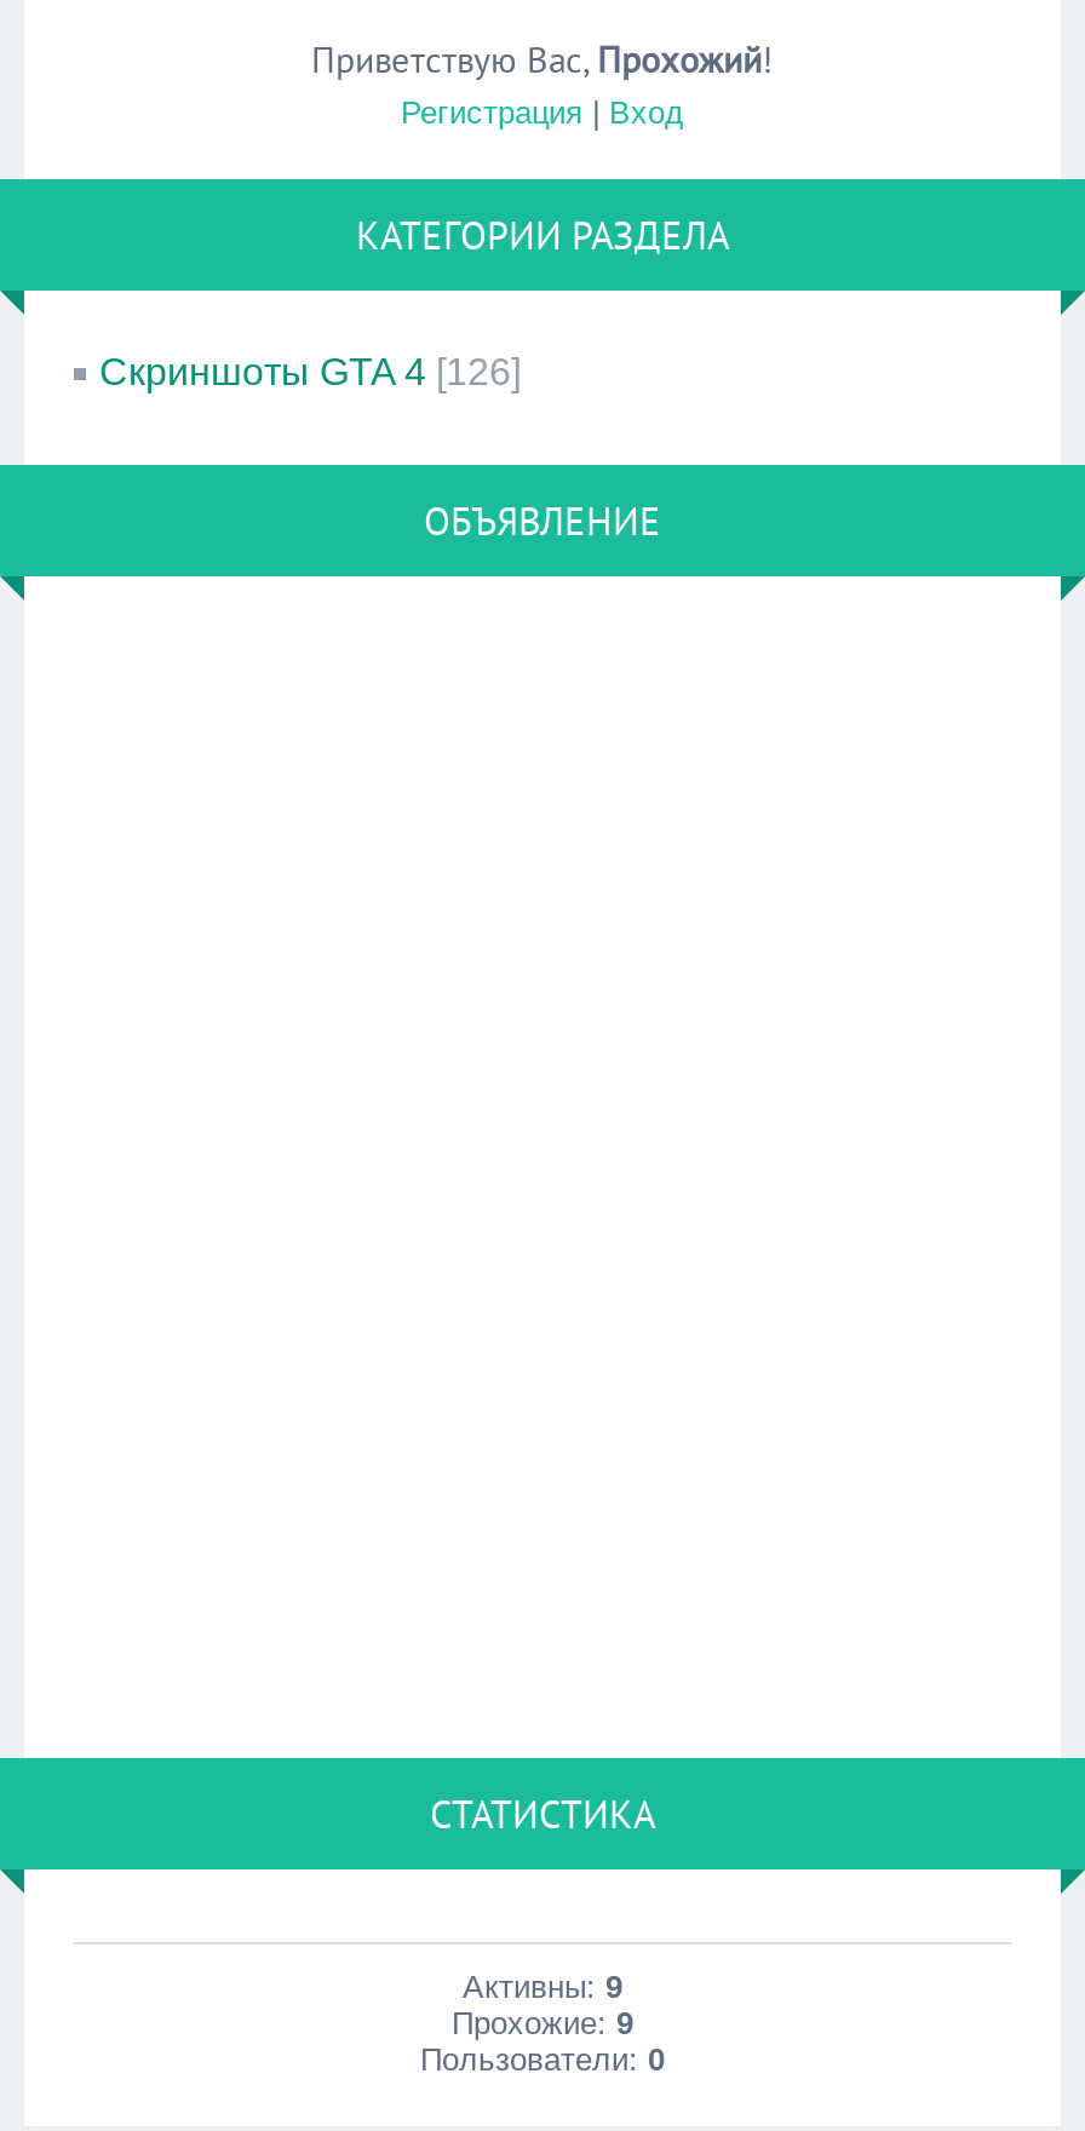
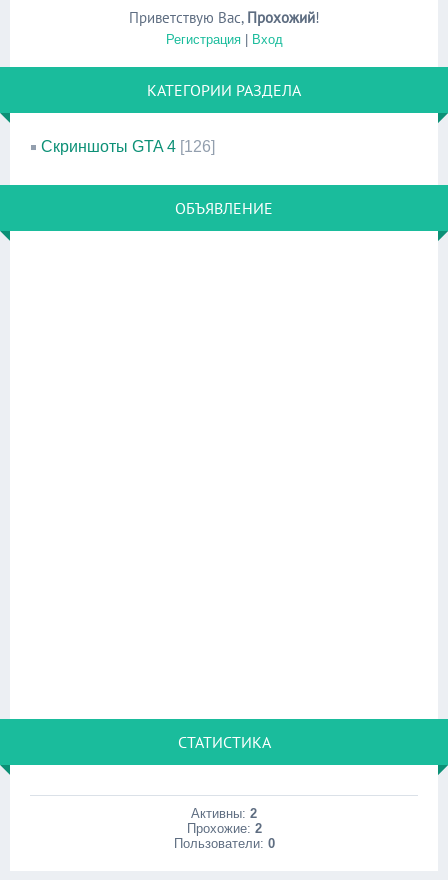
[463,1969,622,2005] Активны: 9 -> [191,806,257,821] Активны: 2
[452,2005,633,2041] Прохожие: 9 -> [186,821,261,836] Прохожие: 2

